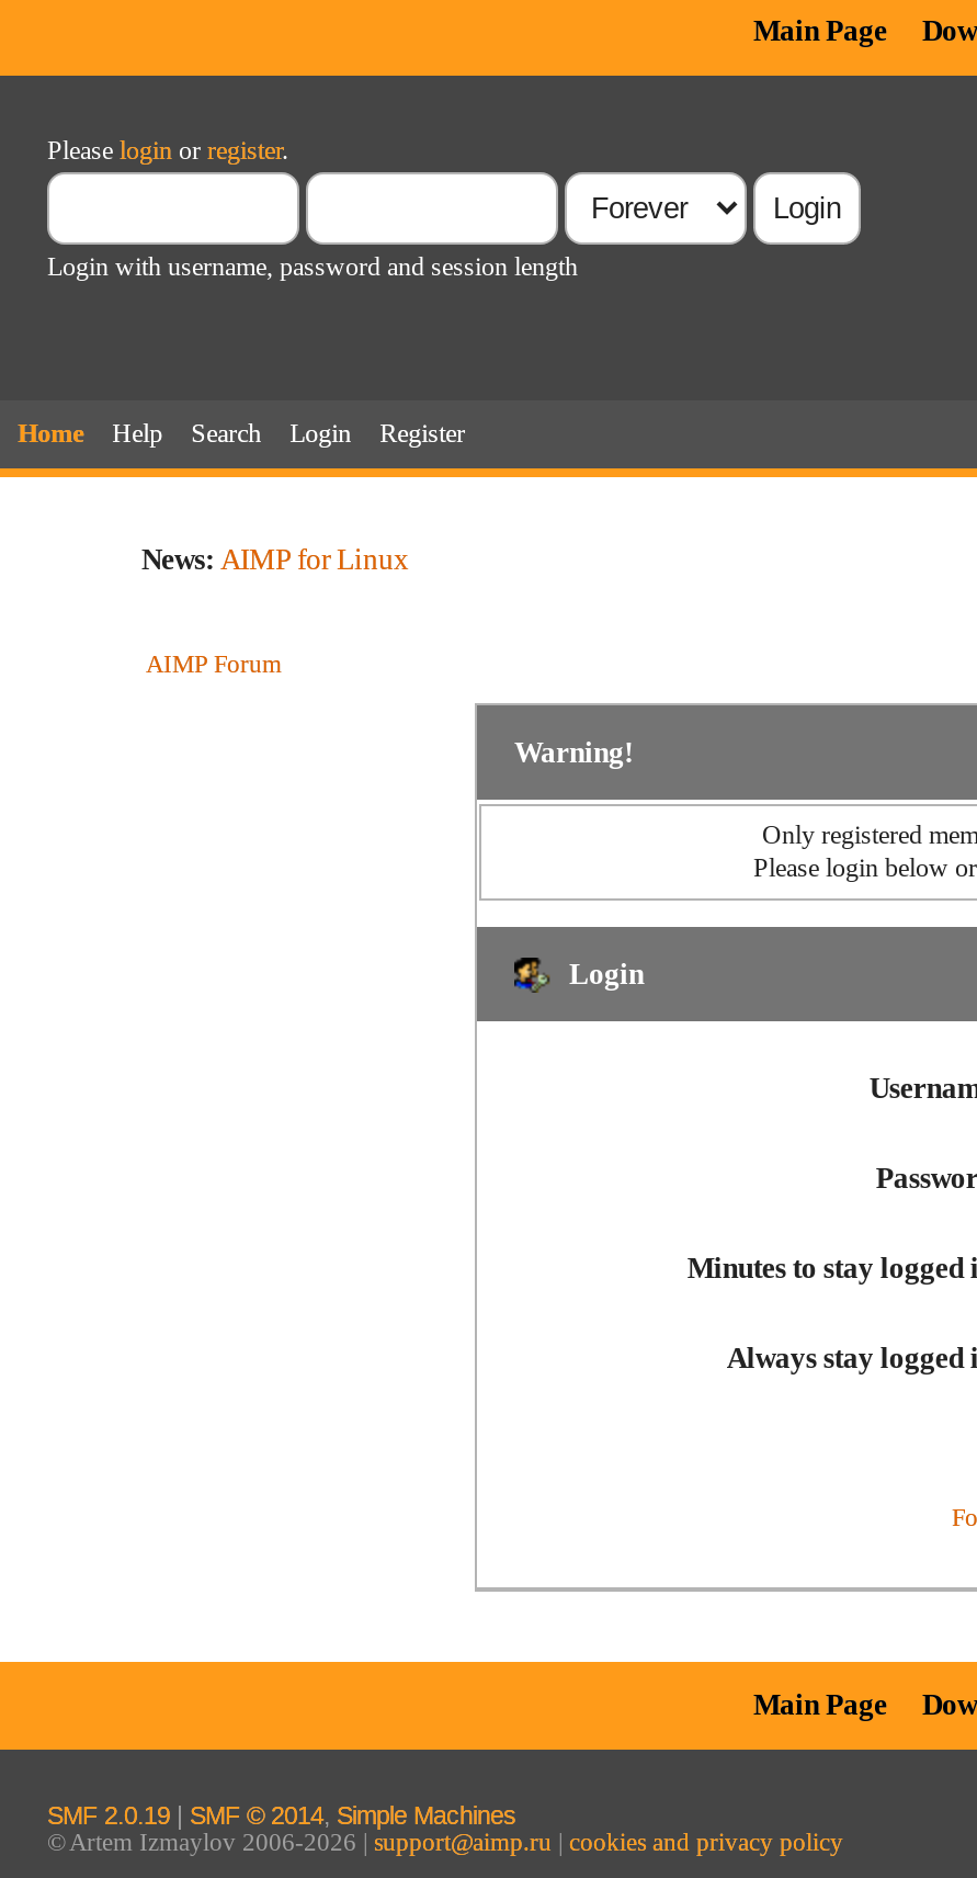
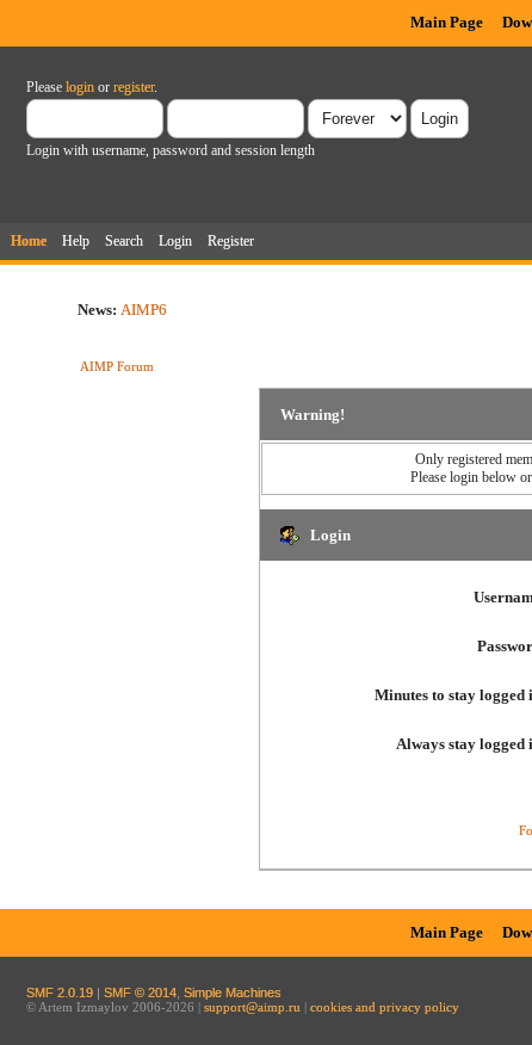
[141,543,409,576] News: AIMP for Linux -> [78,301,167,319] News: AIMP6

